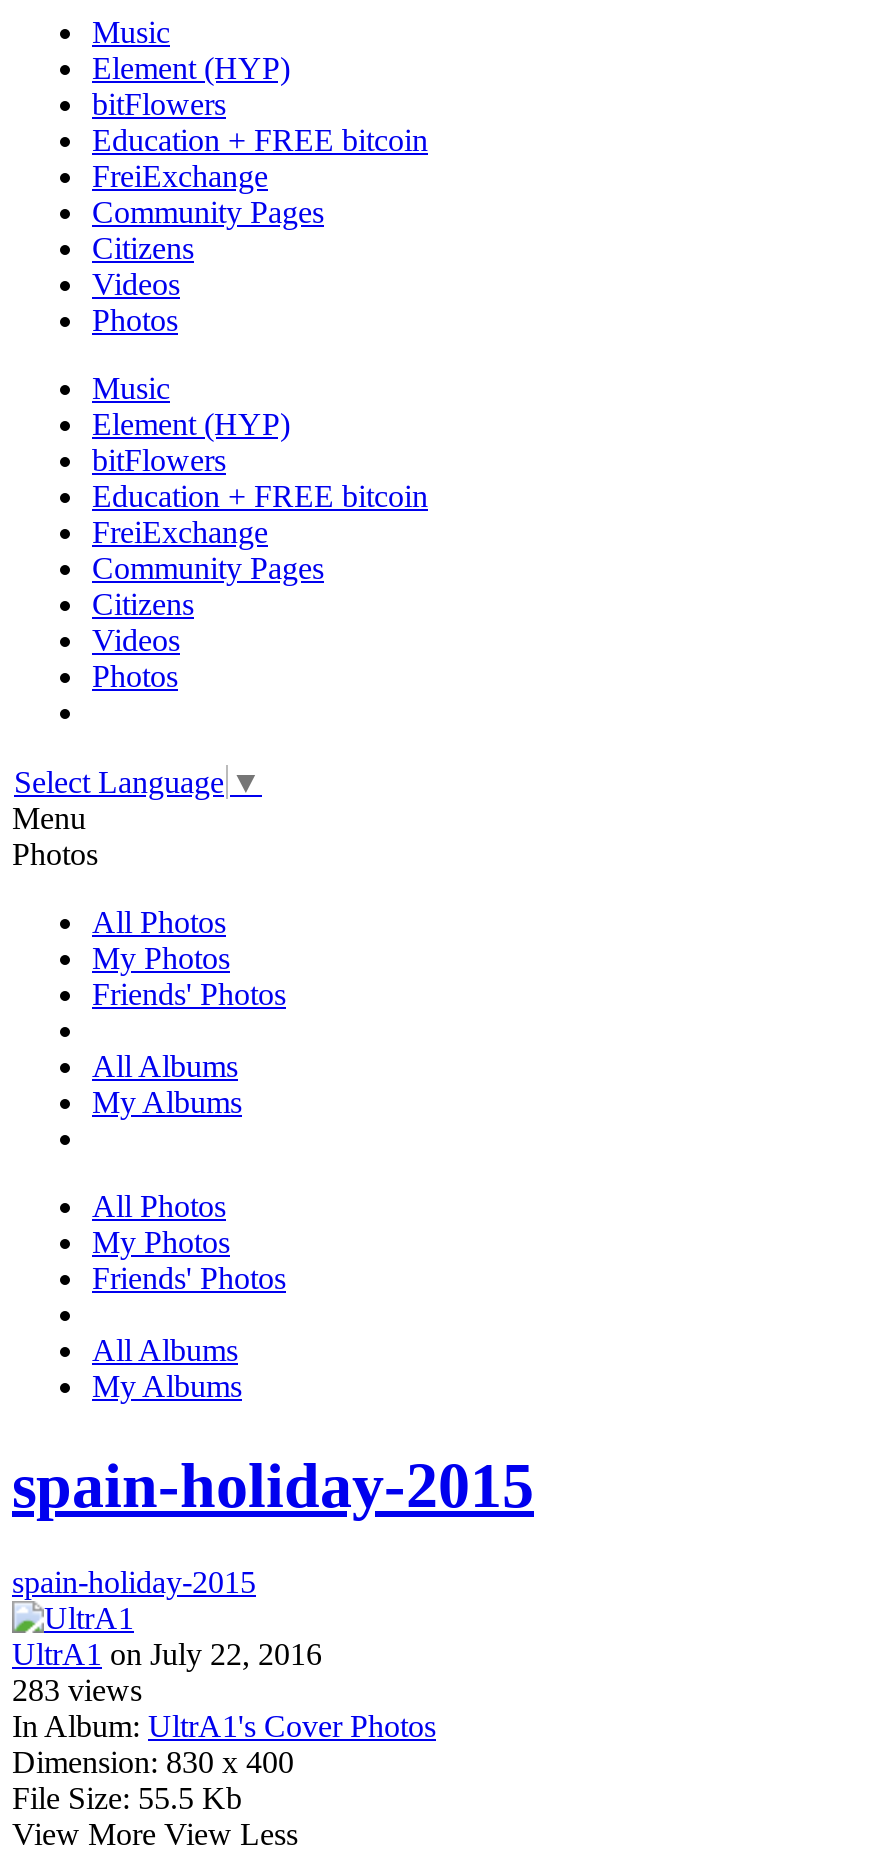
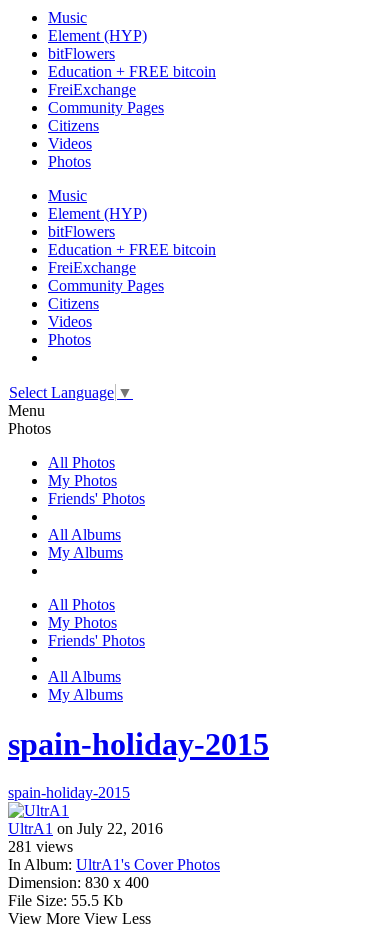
[12,1673,142,1707] 283 views -> [8,838,73,855] 281 views

